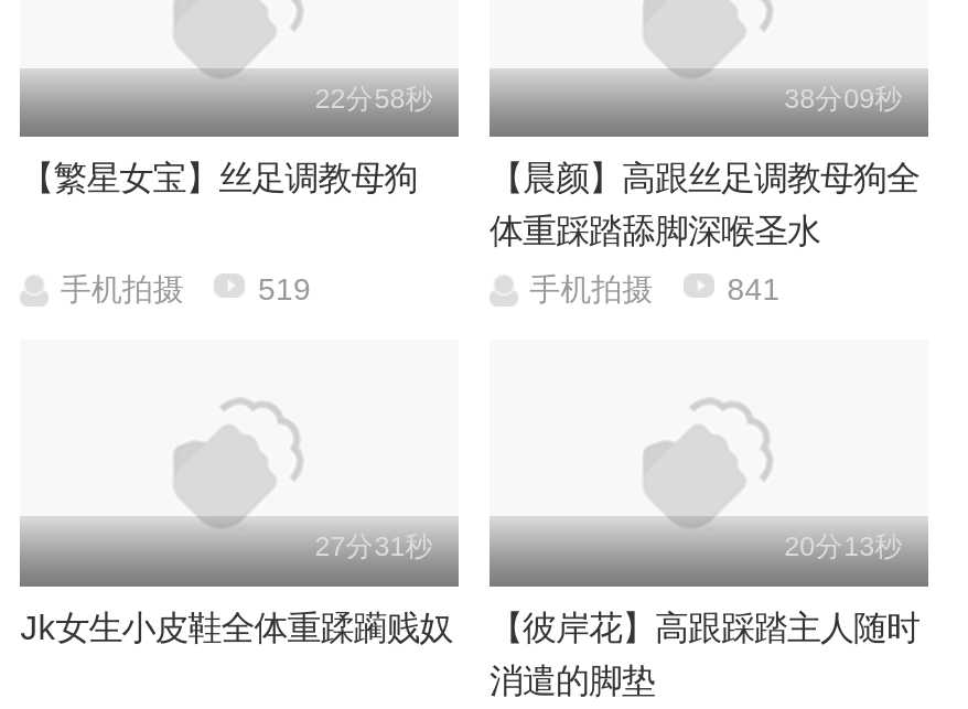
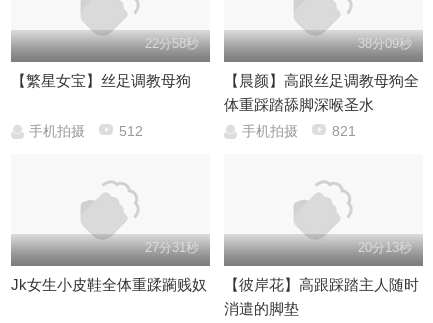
[258,272,311,307] 519 -> [119,123,143,139] 512
[727,272,780,307] 841 -> [332,123,356,139] 821

